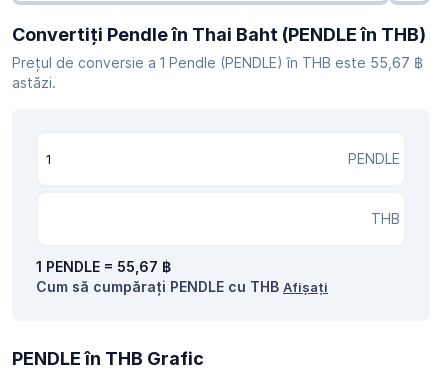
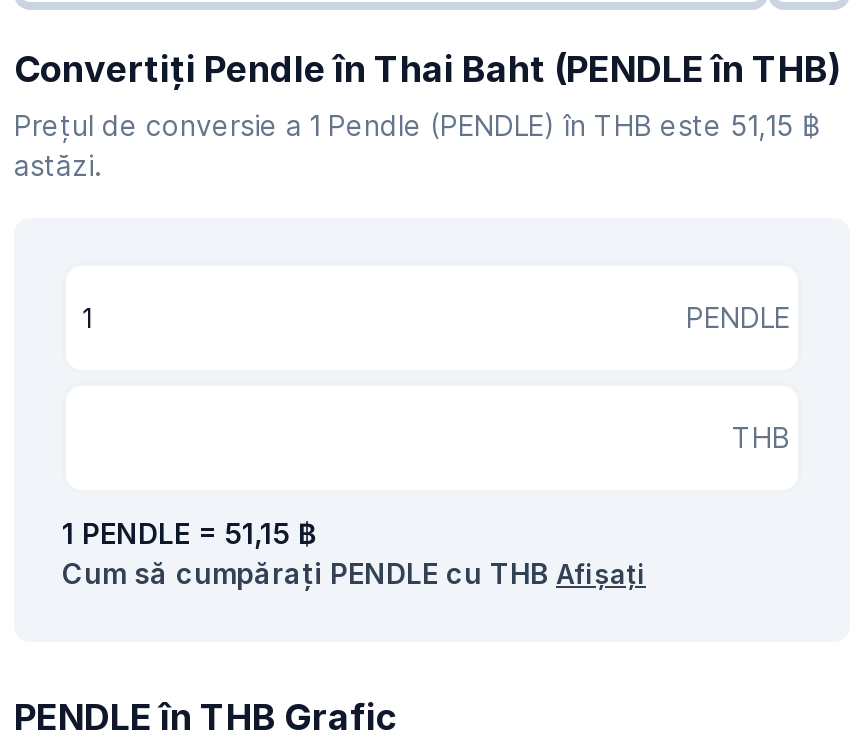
[12,54,423,71] Prețul de conversie a 1 Pendle (PENDLE) în THB este 55,67 ฿ -> [14,108,820,142] Prețul de conversie a 1 Pendle (PENDLE) în THB este 51,15 ฿
[36,258,171,275] 1 PENDLE = 55,67 ฿ -> [62,516,316,550] 1 PENDLE = 51,15 ฿

